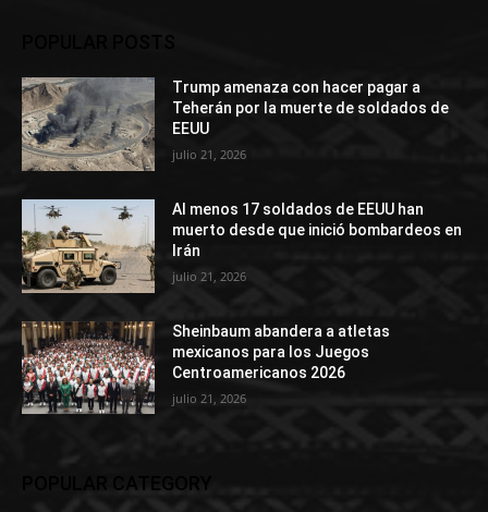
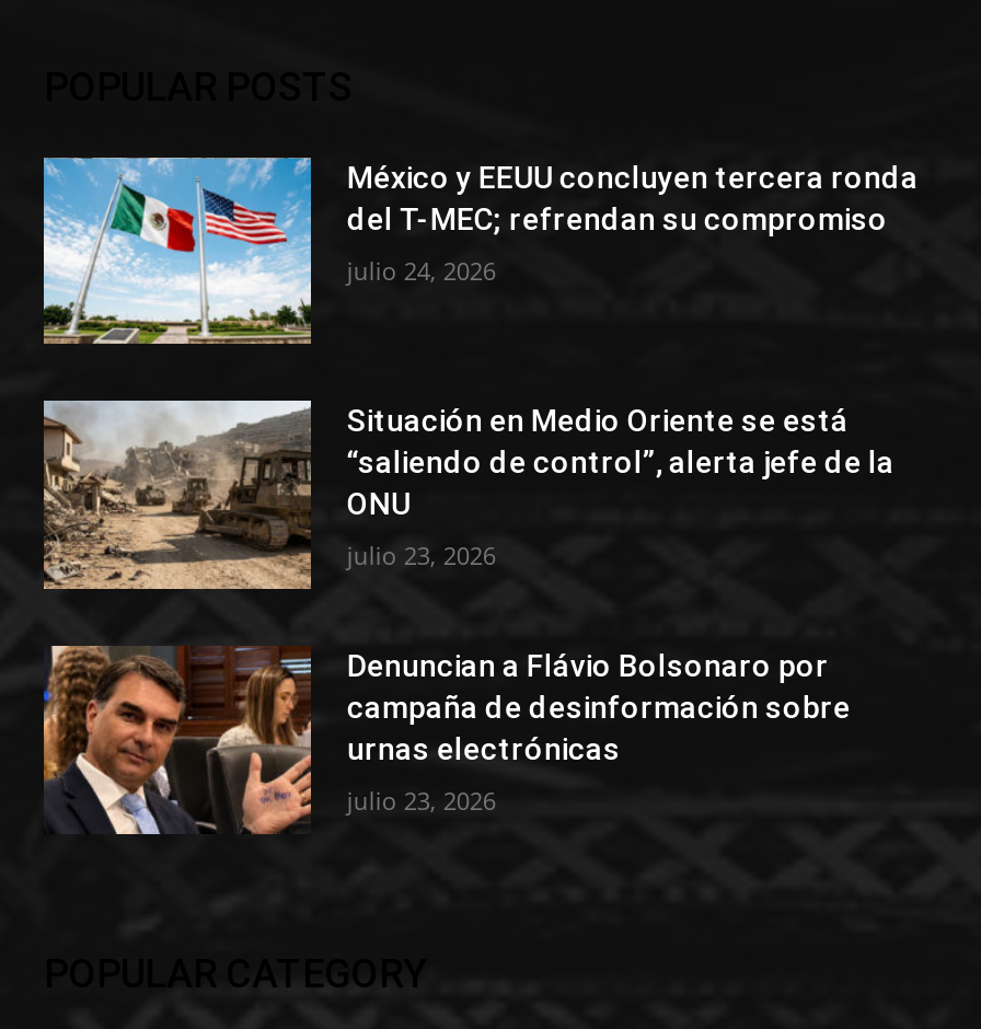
[21,77,449,171] [image] | Trump amenaza con hacer pagar a | Teherán por la muerte de soldados de | EEUU -> [42,158,918,344] [image] | México y EEUU concluyen tercera ronda | del T-MEC; refrendan su compromiso
[173,146,247,163] julio 21, 2026 -> [347,253,496,285] julio 24, 2026
[21,199,462,293] [image] | Al menos 17 soldados de EEUU han | muerto desde que inició bombardeos en | Irán -> [42,403,894,589] [image] | Situación en Medio Oriente se está | “saliendo de control”, alerta jefe de la | ONU
[173,268,247,284] julio 21, 2026 -> [347,539,496,572] julio 23, 2026
[21,320,390,415] [image] | Sheinbaum abandera a atletas | mexicanos para los Juegos | Centroamericanos 2026 -> [44,646,850,836] [image] | Denuncian a Flávio Bolsonaro por | campaña de desinformación sobre | urnas electrónicas
[173,390,247,406] julio 21, 2026 -> [347,783,496,816] julio 23, 2026

